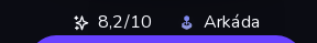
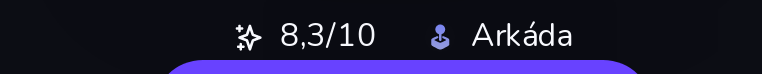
[98,10,152,34] 8,2/10 -> [279,14,377,58] 8,3/10

